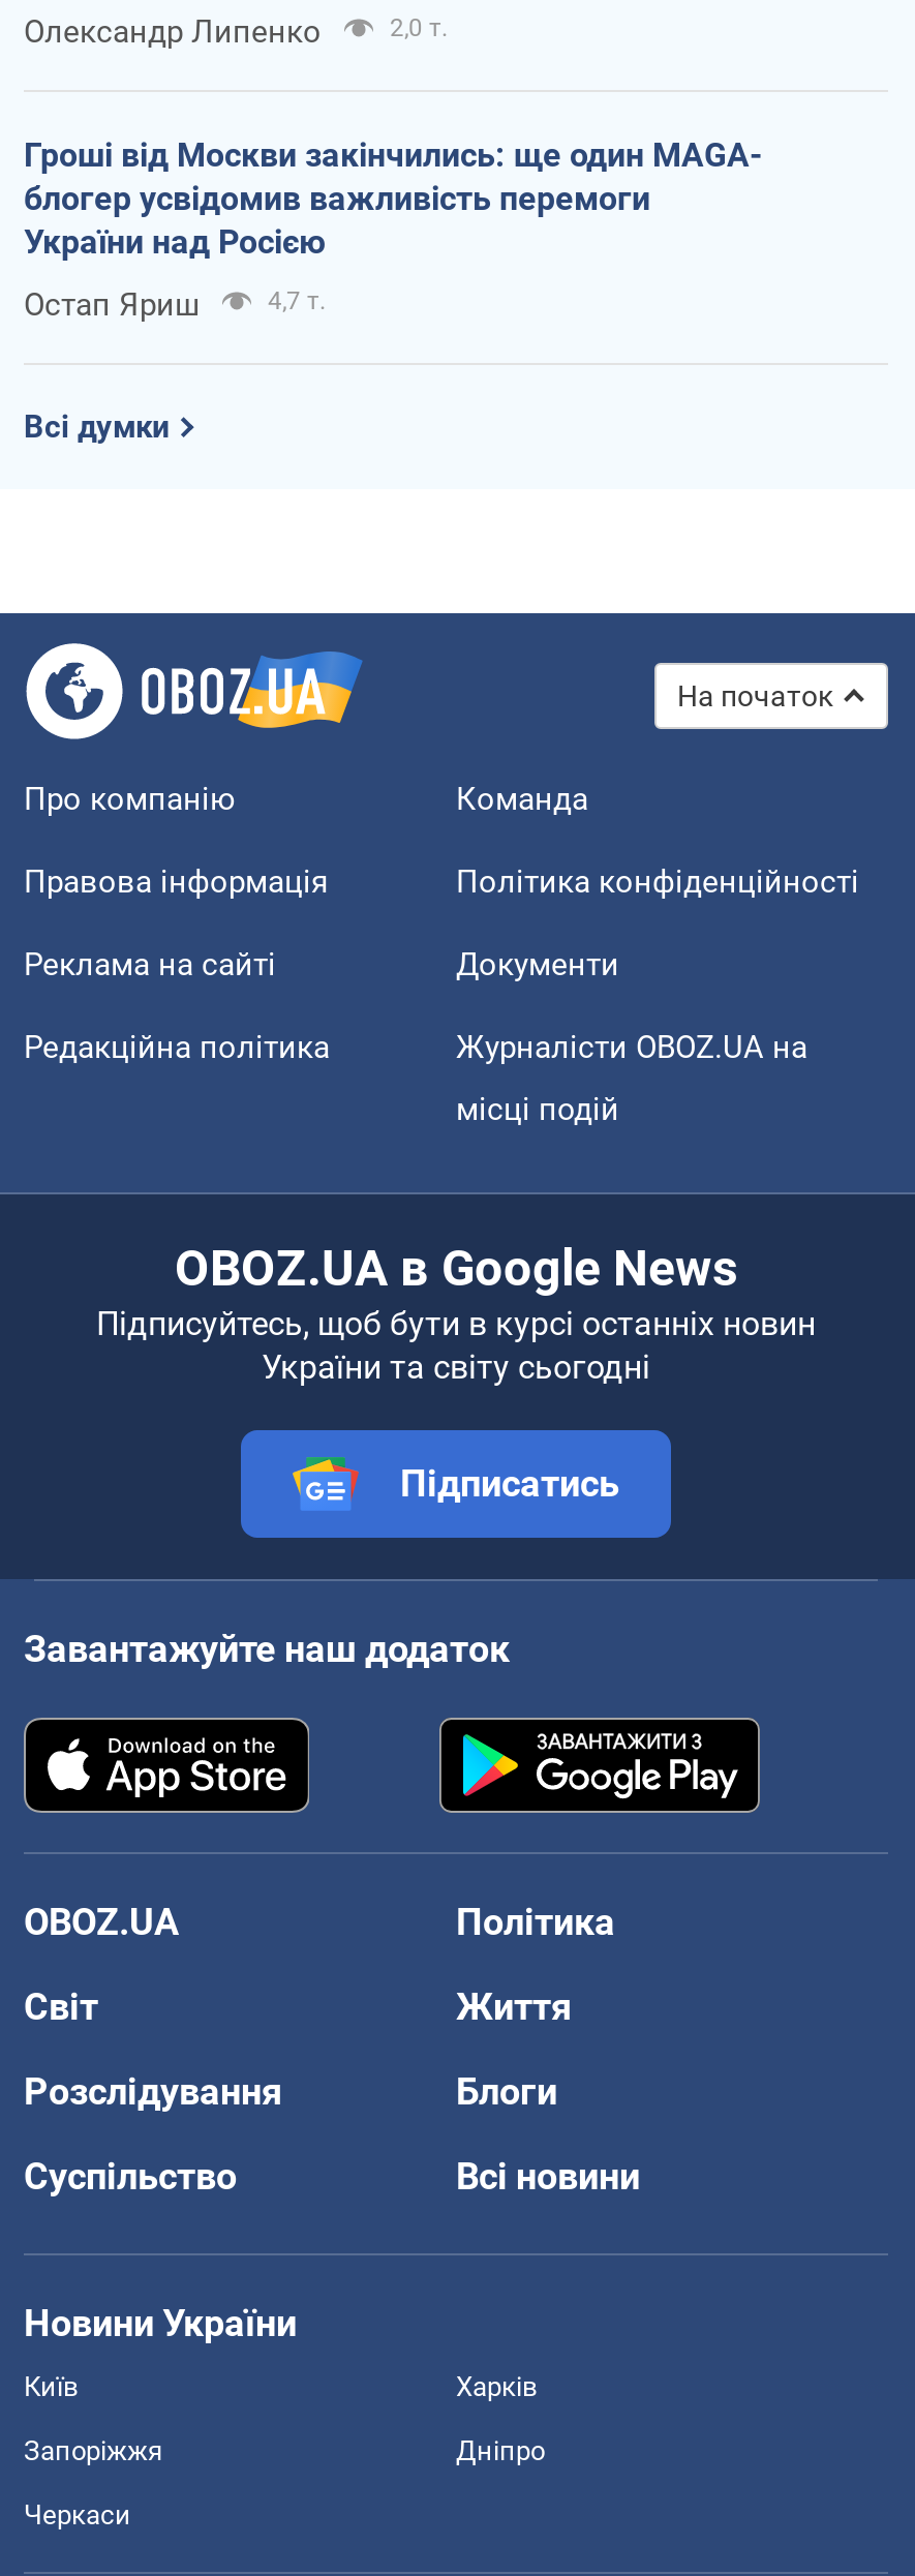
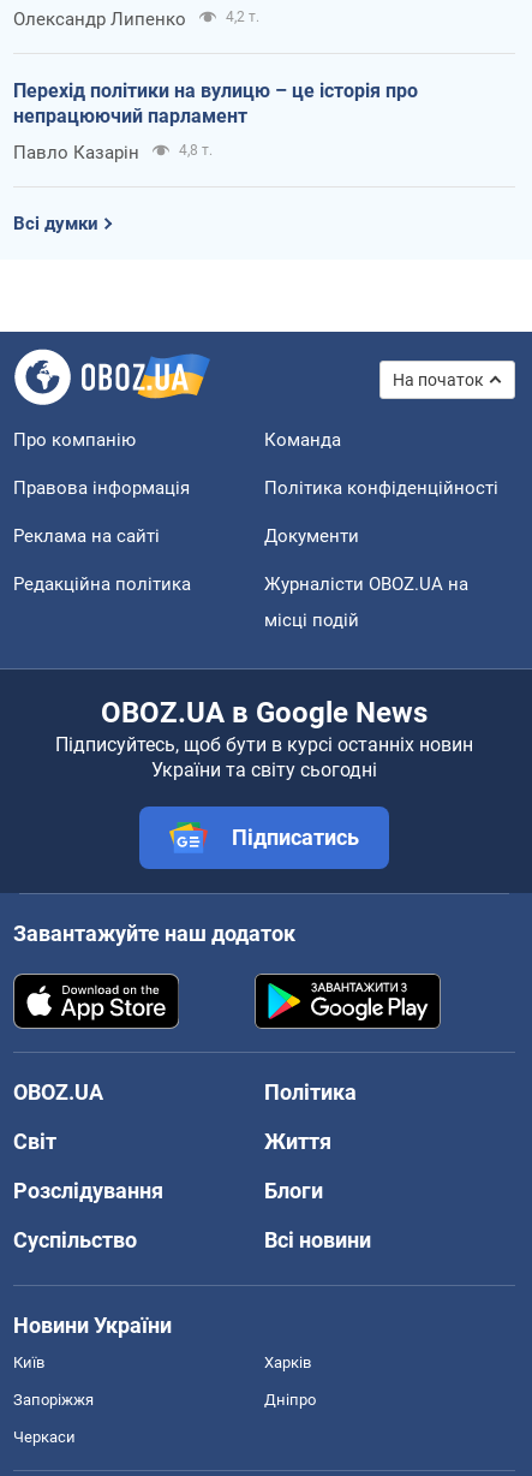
[390,13,448,42] 2,0 т. -> [226,8,259,25] 4,2 т.
[24,135,762,261] Гроші від Москви закінчились: ще один MAGA- | блогер усвідомив важливість перемоги | України над Росією -> [13,79,418,127] Перехід політики на вулицю – це історія про | непрацюючий парламент
[24,286,326,323] Остап Яриш | 4,7 т. -> [13,141,213,163] Павло Казарін | 4,8 т.

